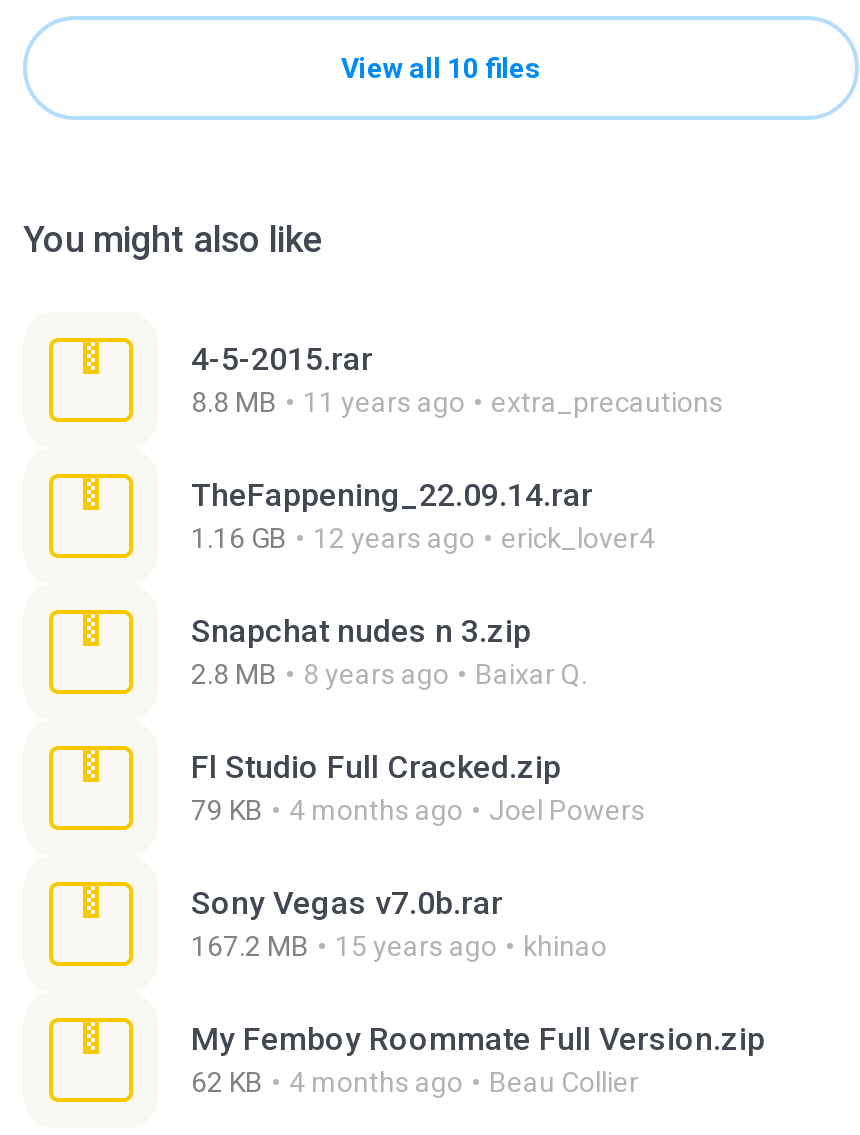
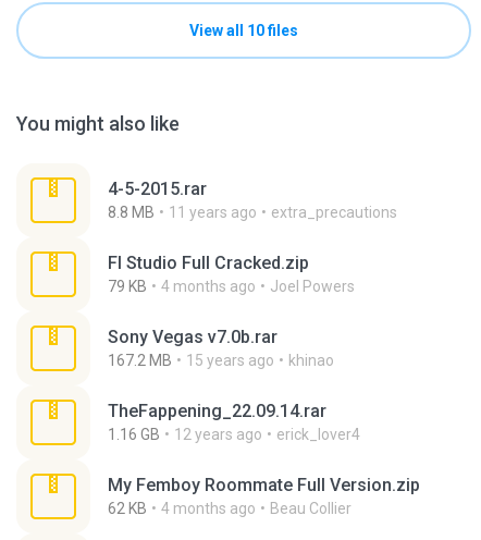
moved [191,476,655,554] -> [108,401,360,443]: TheFappening_22.09.14.rar | 1.16 GB | 12 years ago | erick_lover4
[191,612,587,690] Snapchat nudes n 3.zip | 2.8 MB | 8 years ago | Baixar Q. -> none
moved [191,748,645,962] -> [108,253,355,369]: Fl Studio Full Cracked.zip | 79 KB | 4 months ago | Joel Powers | Sony Vegas v7.0b.rar | 167.2 MB | 15 years ago | khinao

